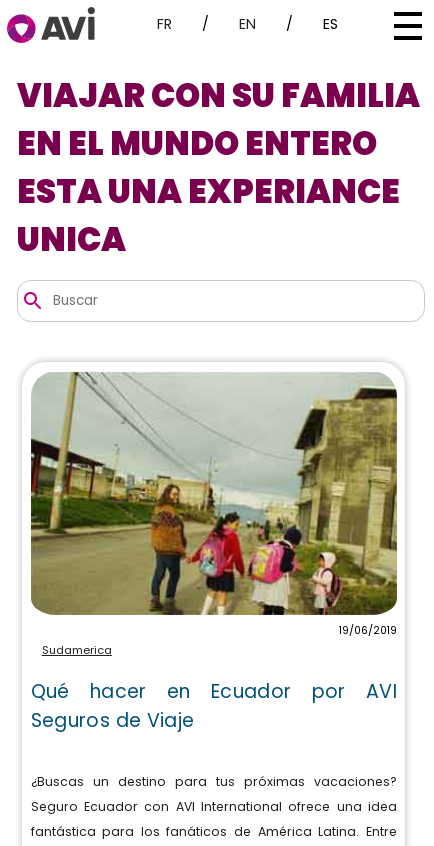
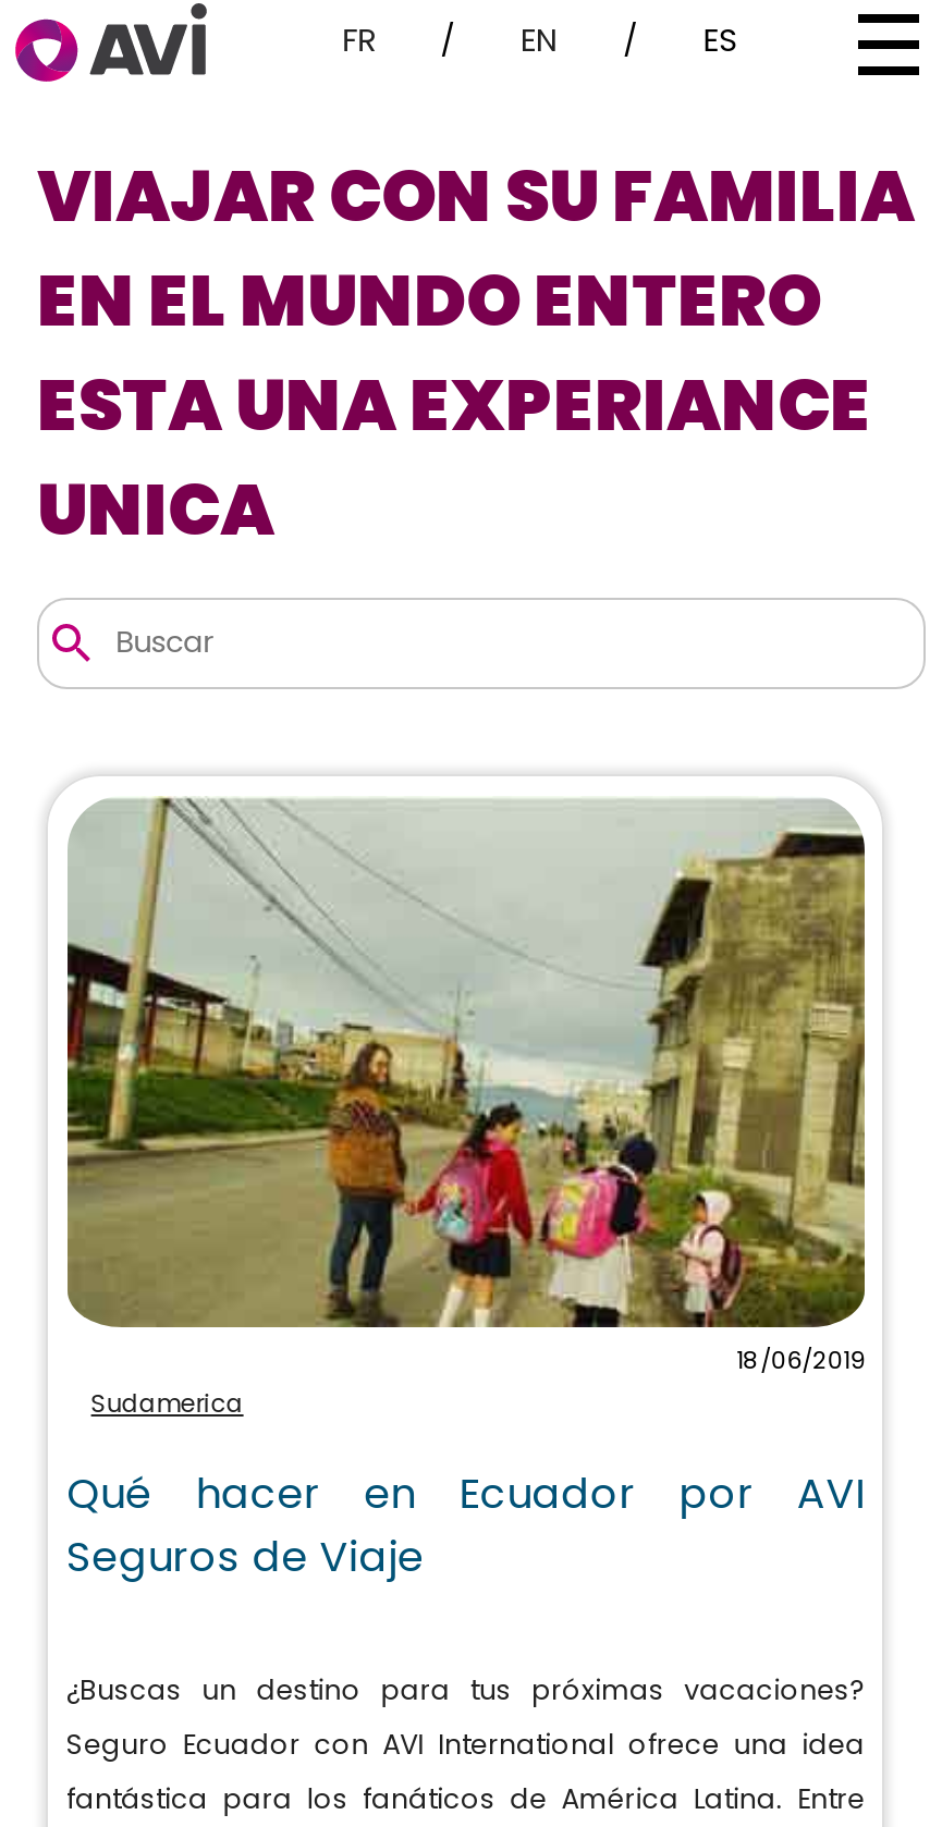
[339,623,397,638] 19/06/2019 -> [736,1346,865,1378] 18/06/2019

